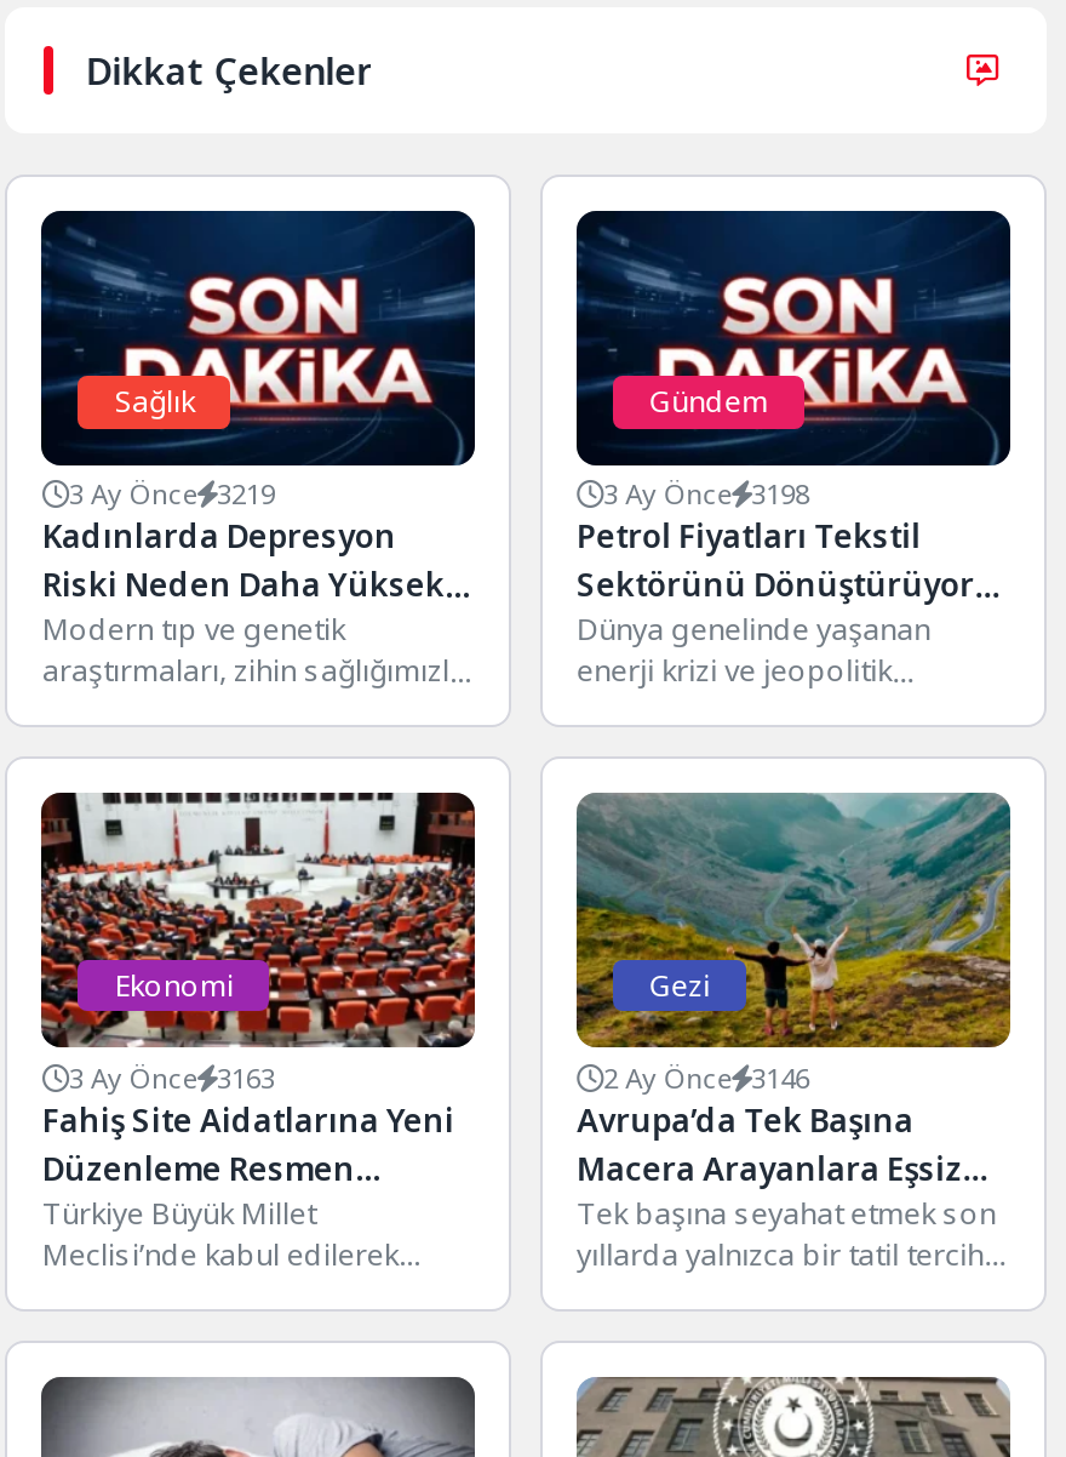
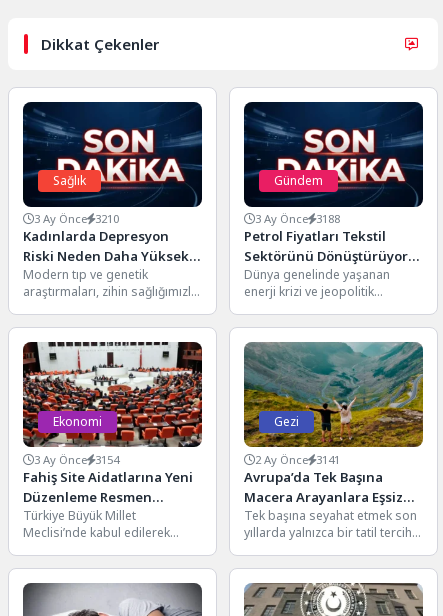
[69,476,275,512] 3 Ay Önce 3219 -> [34,211,119,226] 3 Ay Önce 3210
[604,476,809,512] 3 Ay Önce 3198 -> [255,211,340,226] 3 Ay Önce 3188
[69,1059,275,1096] 3 Ay Önce 3163 -> [34,452,119,467] 3 Ay Önce 3154
[604,1059,809,1096] 2 Ay Önce 3146 -> [255,452,340,467] 2 Ay Önce 3141

